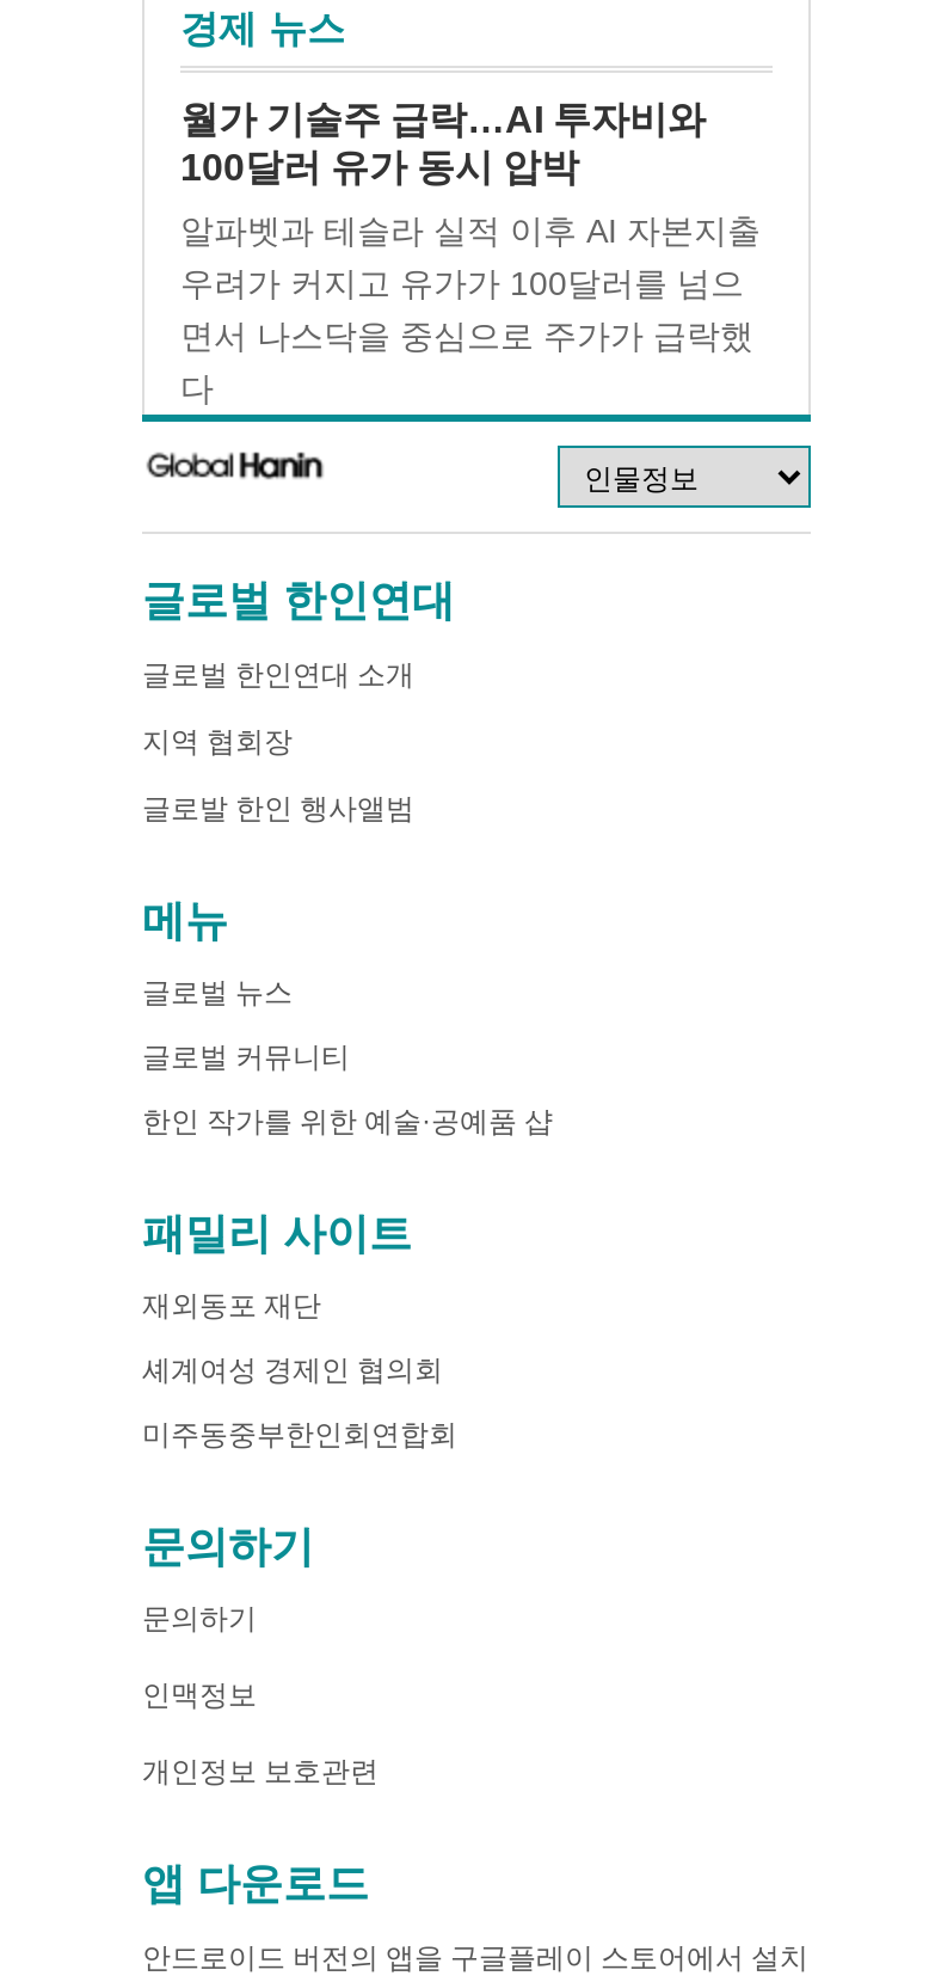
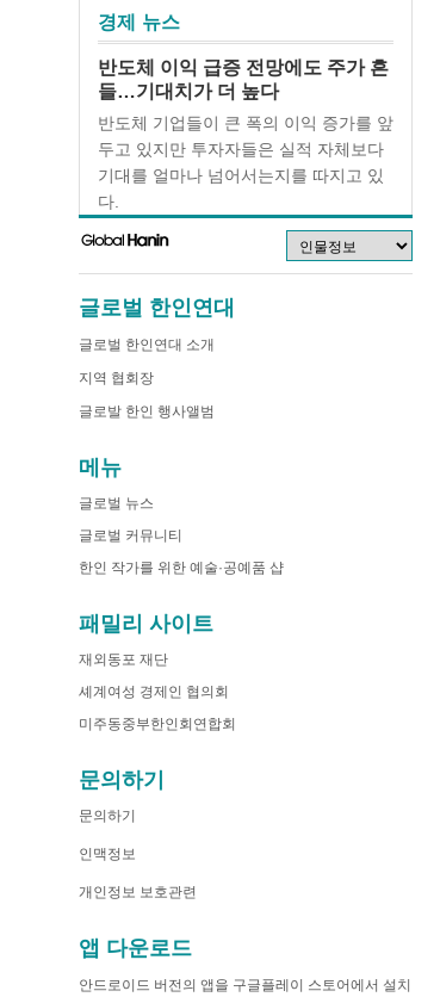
[180,99,706,188] 월가 기술주 급락…AI 투자비와 | 100달러 유가 동시 압박 -> [98,57,389,101] 반도체 이익 급증 전망에도 주가 흔 | 들…기대치가 더 높다
[180,211,761,407] 알파벳과 테슬라 실적 이후 AI 자본지출 | 우려가 커지고 유가가 100달러를 넘으 | 면서 나스닥을 중심으로 주가가 급락했 | 다 -> [98,113,393,211] 반도체 기업들이 큰 폭의 이익 증가를 앞 | 두고 있지만 투자자들은 실적 자체보다 | 기대를 얼마나 넘어서는지를 따지고 있 | 다.

